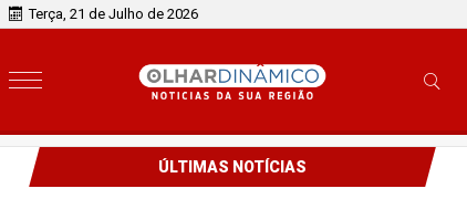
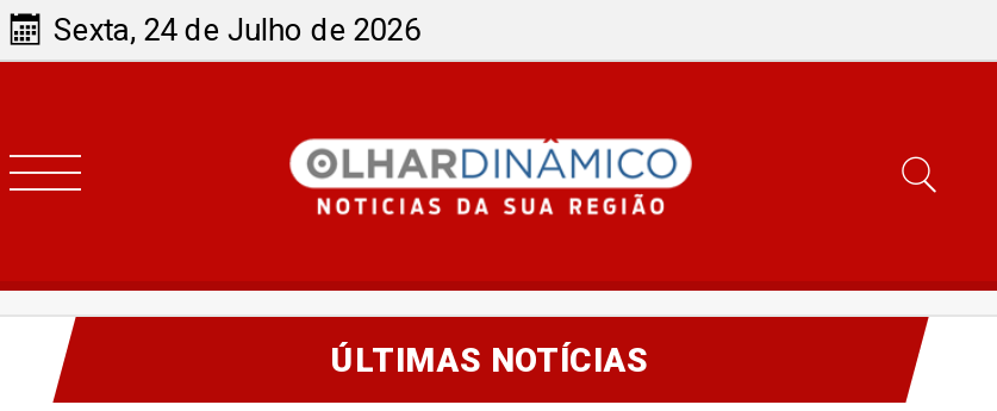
[29,6,199,22] Terça, 21 de Julho de 2026 -> [53,12,420,48] Sexta, 24 de Julho de 2026

